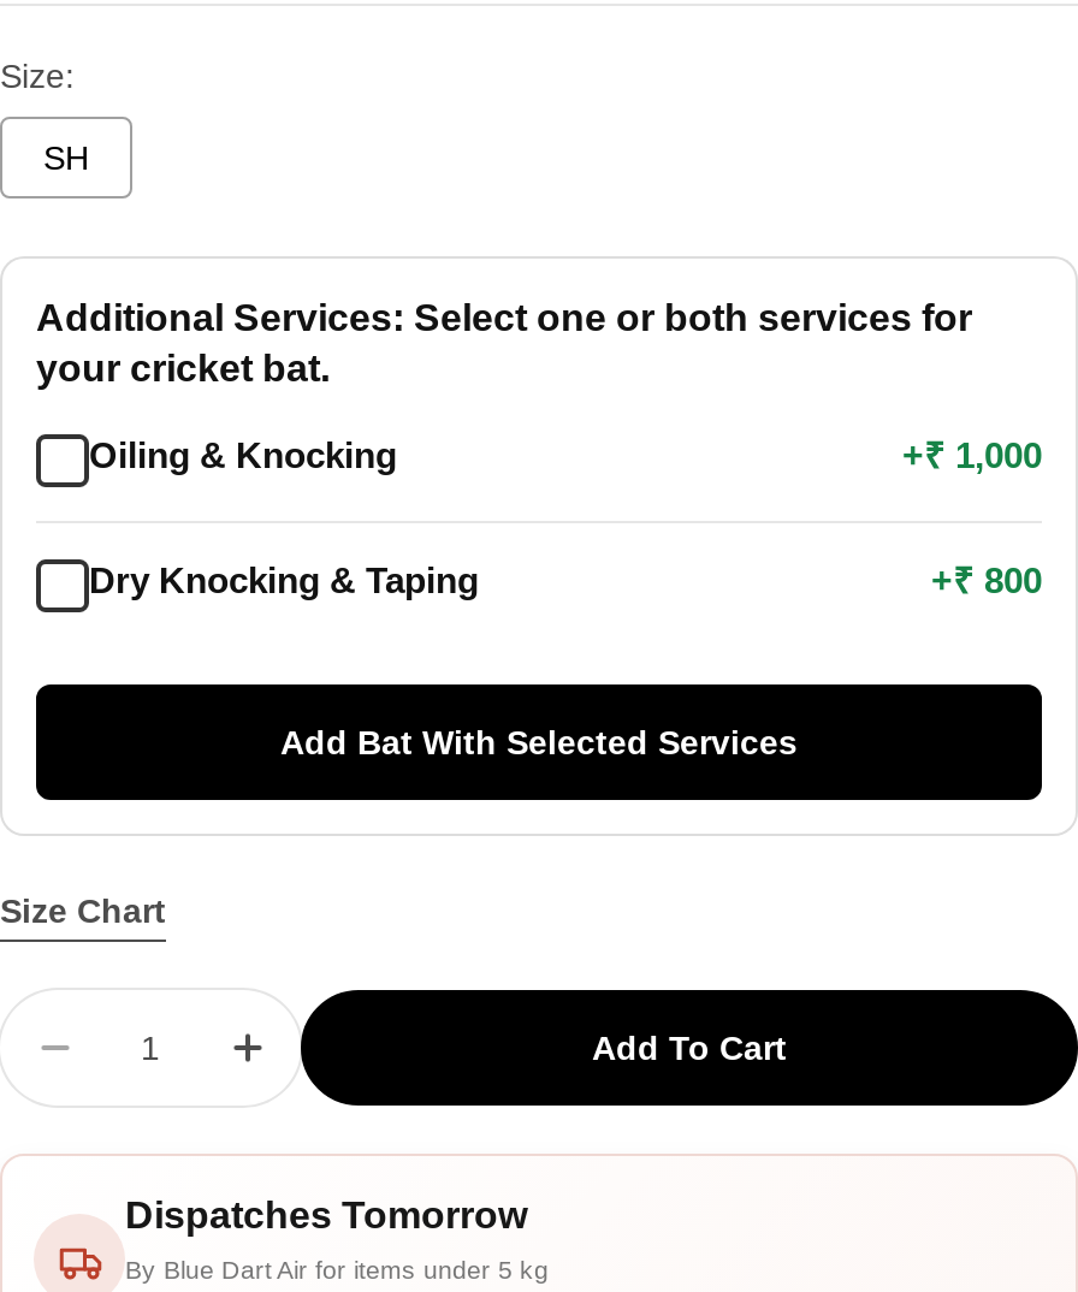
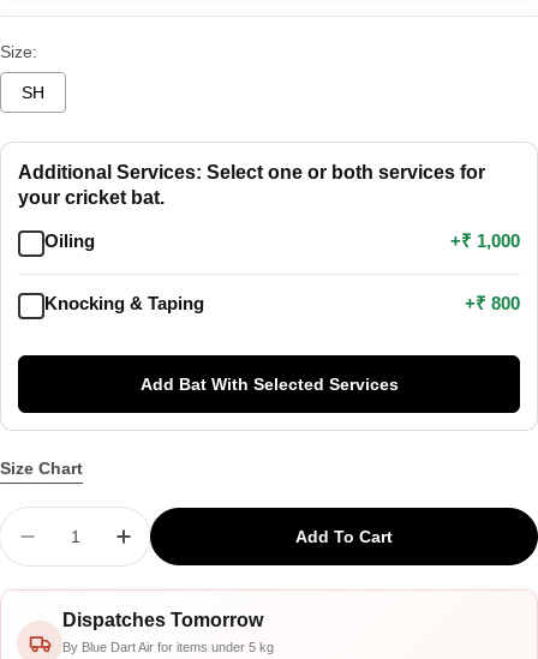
[89,434,397,475] Oiling & Knocking -> [44,231,95,251] Oiling
[89,559,479,600] Dry Knocking & Taping -> [44,293,204,314] Knocking & Taping

